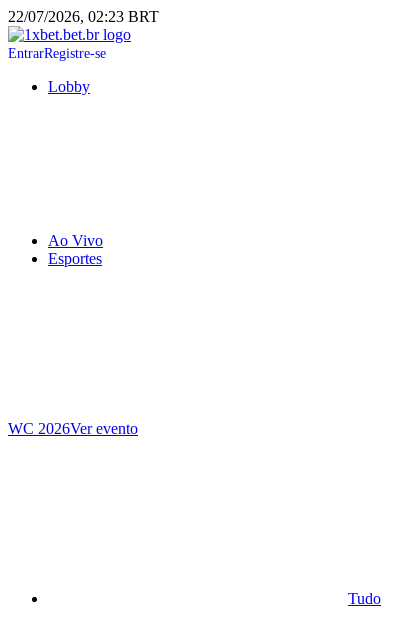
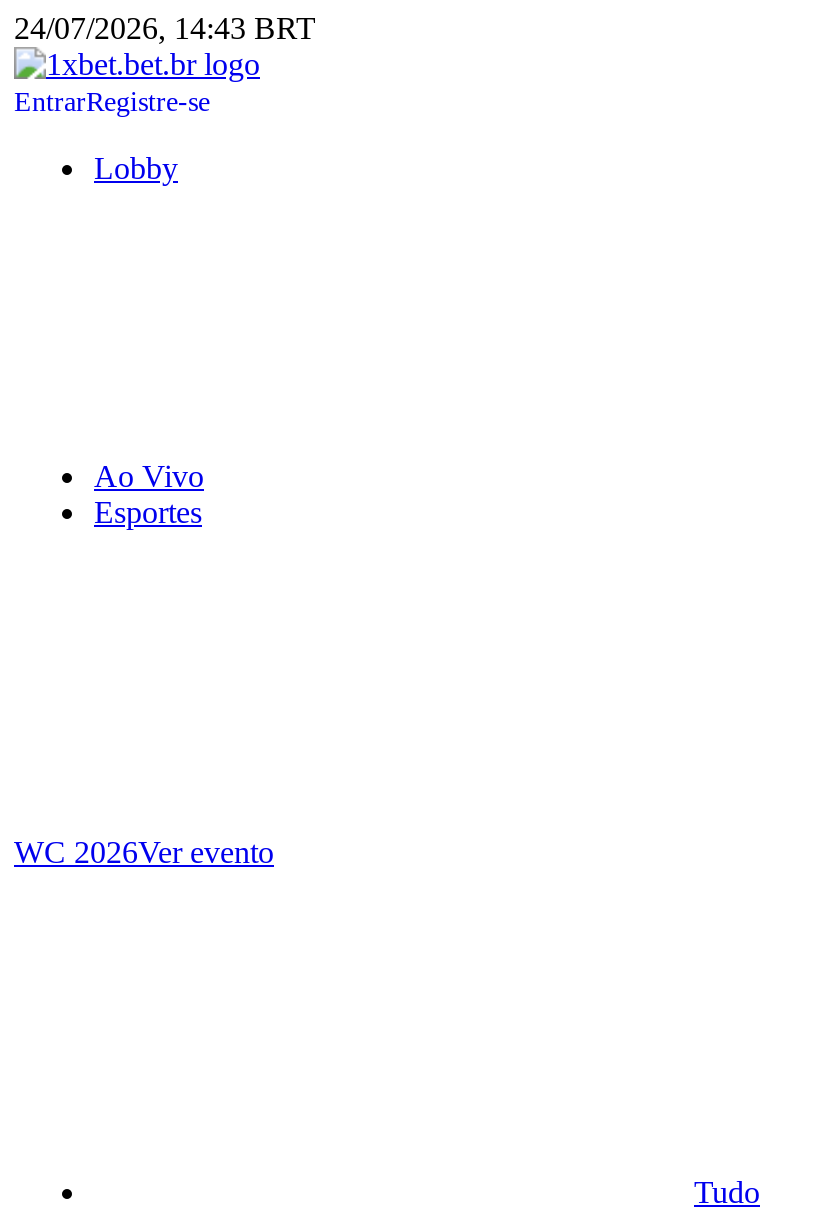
[8,8,159,25] 22/07/2026, 02:23 BRT -> [14,11,316,45] 24/07/2026, 14:43 BRT

